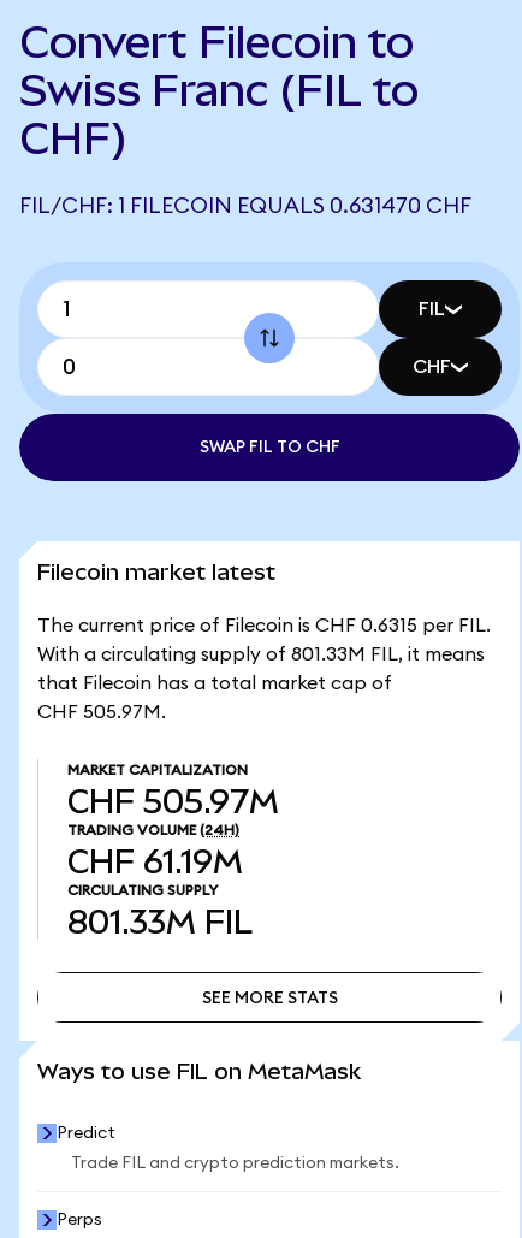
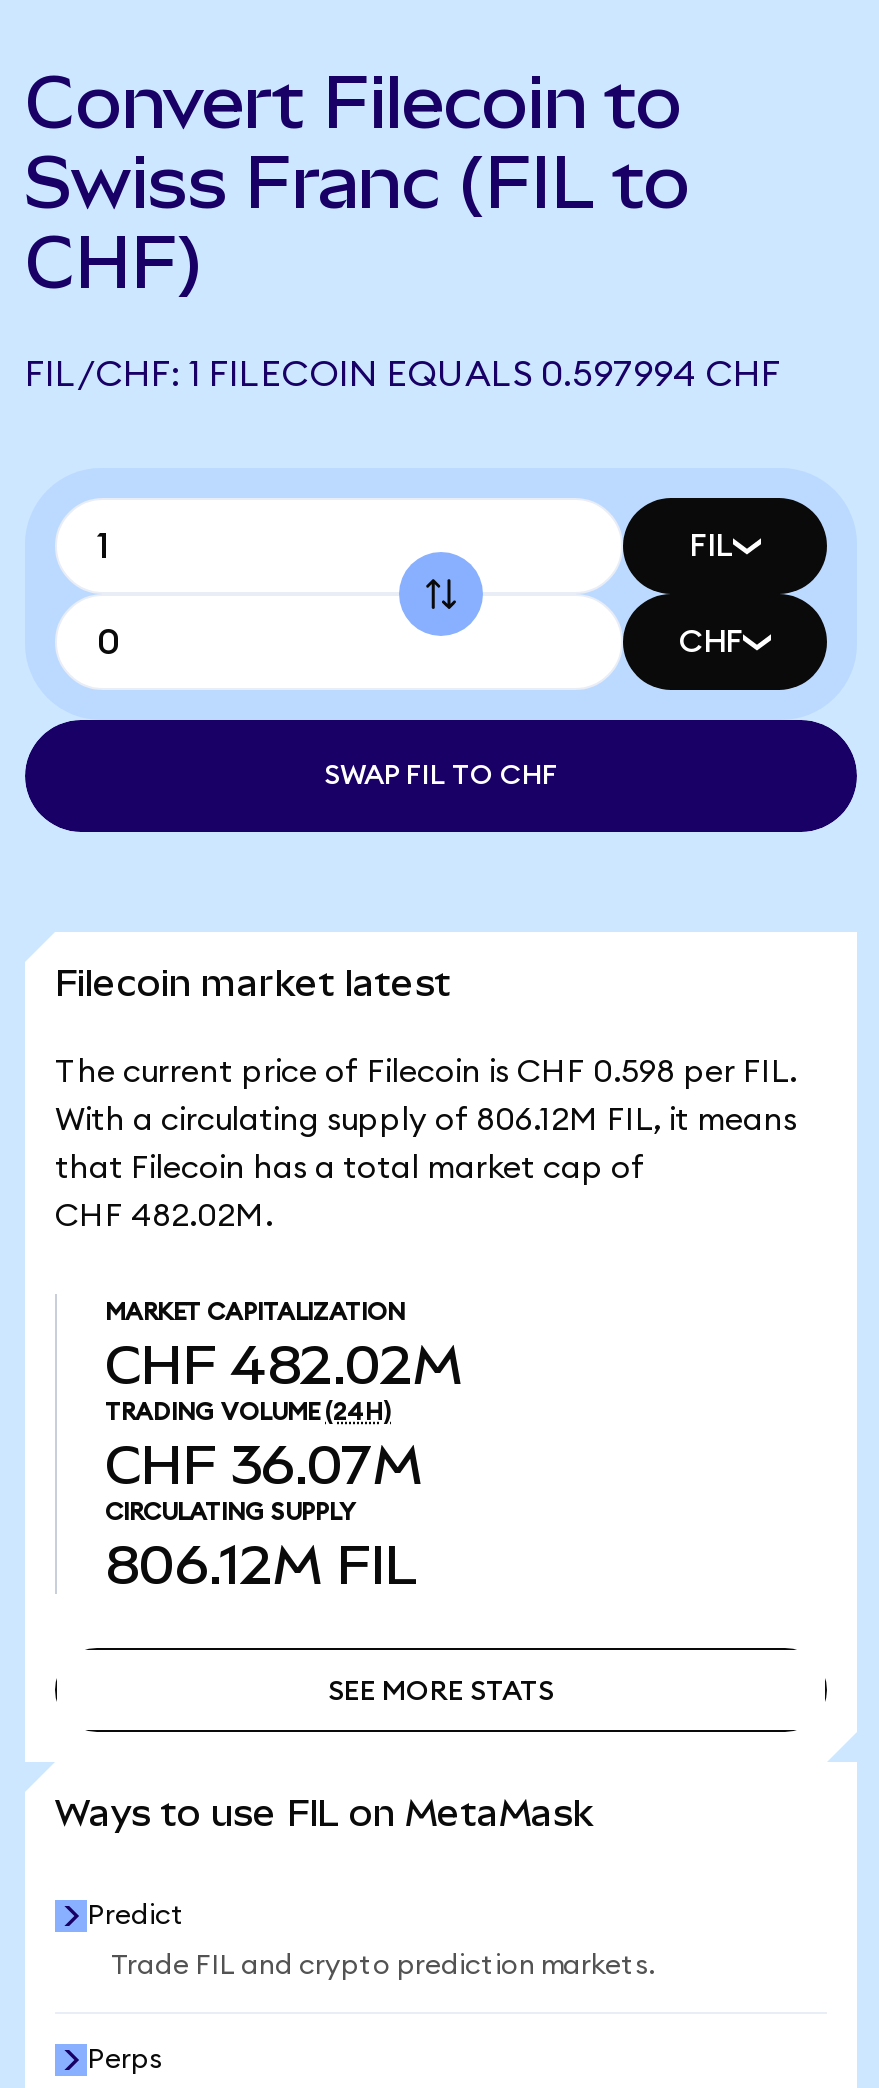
[19,195,471,217] FIL/CHF: 1 FILECOIN EQUALS 0.631470 CHF -> [25,356,781,392] FIL/CHF: 1 FILECOIN EQUALS 0.597994 CHF
[37,616,491,635] The current price of Filecoin is CHF 0.6315 per FIL. -> [55,1056,797,1088] The current price of Filecoin is CHF 0.598 per FIL.
[37,645,485,664] With a circulating supply of 801.33M FIL, it means -> [55,1104,797,1136] With a circulating supply of 806.12M FIL, it means
[37,703,166,722] CHF 505.97M. -> [55,1200,273,1232] CHF 482.02M.
[67,783,279,821] CHF 505.97M -> [105,1334,463,1396] CHF 482.02M
[67,843,243,881] CHF 61.19M -> [105,1434,423,1496] CHF 36.07M
[67,904,253,941] 801.33M FIL -> [105,1534,417,1596] 806.12M FIL

